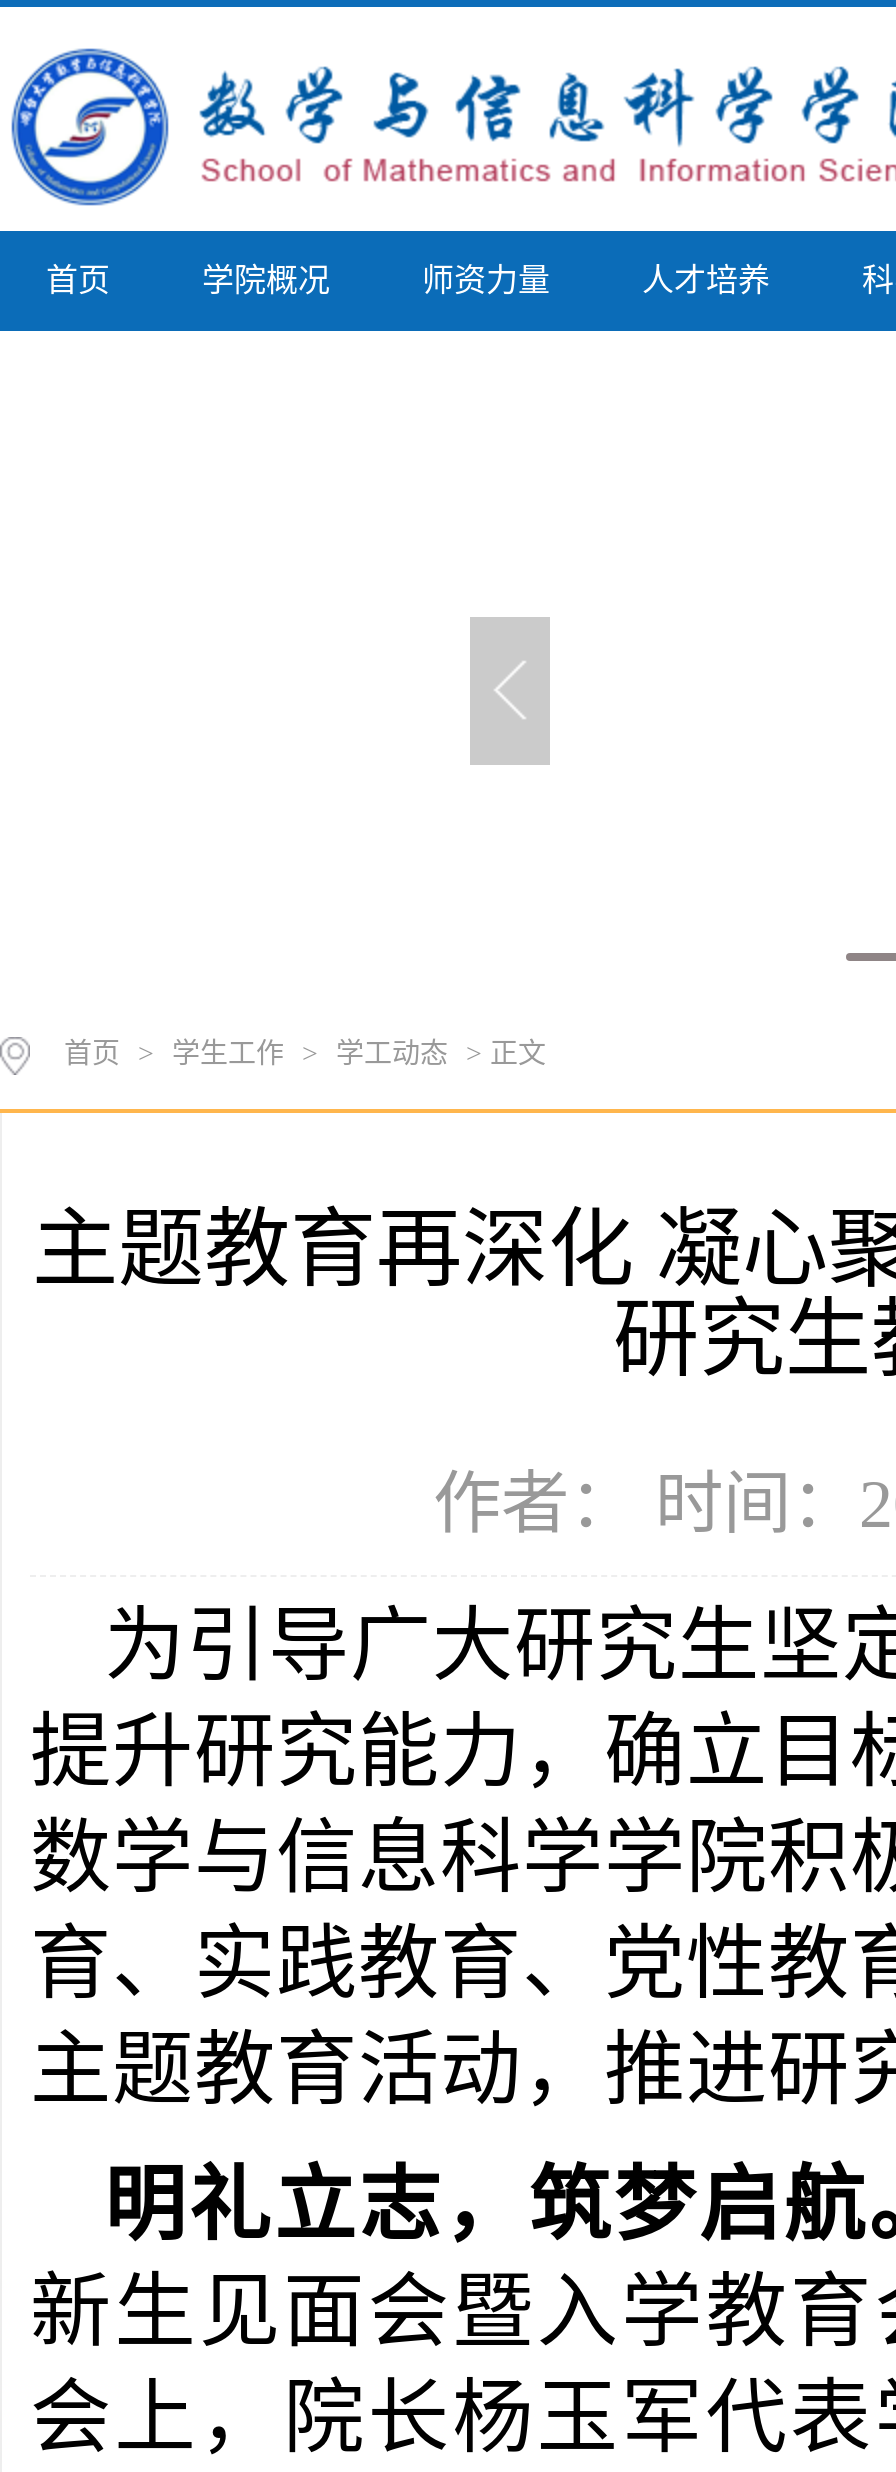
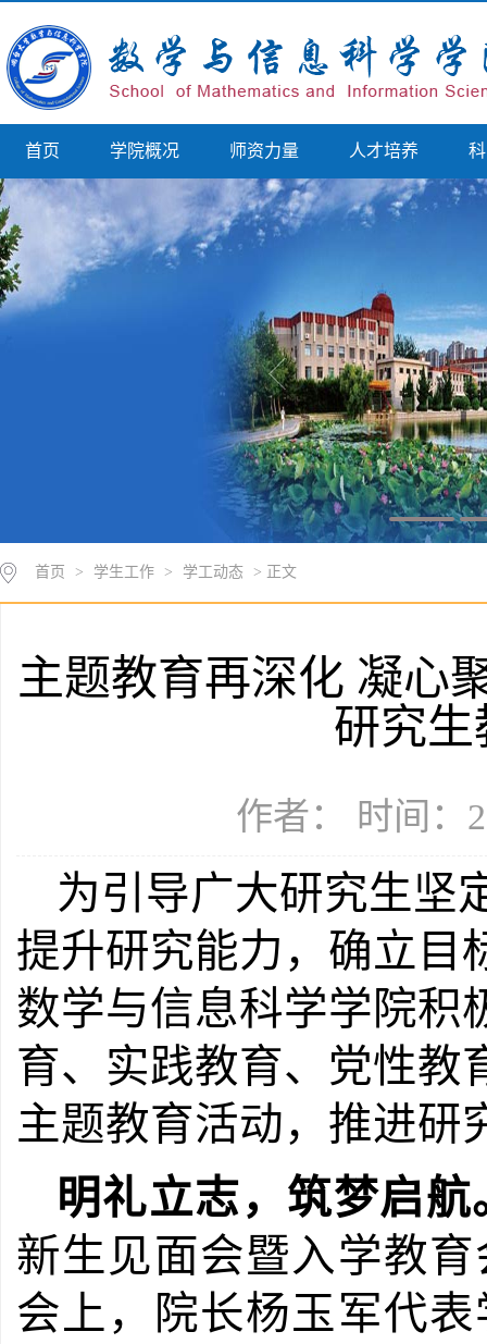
none -> [3,177,484,544] [image]

